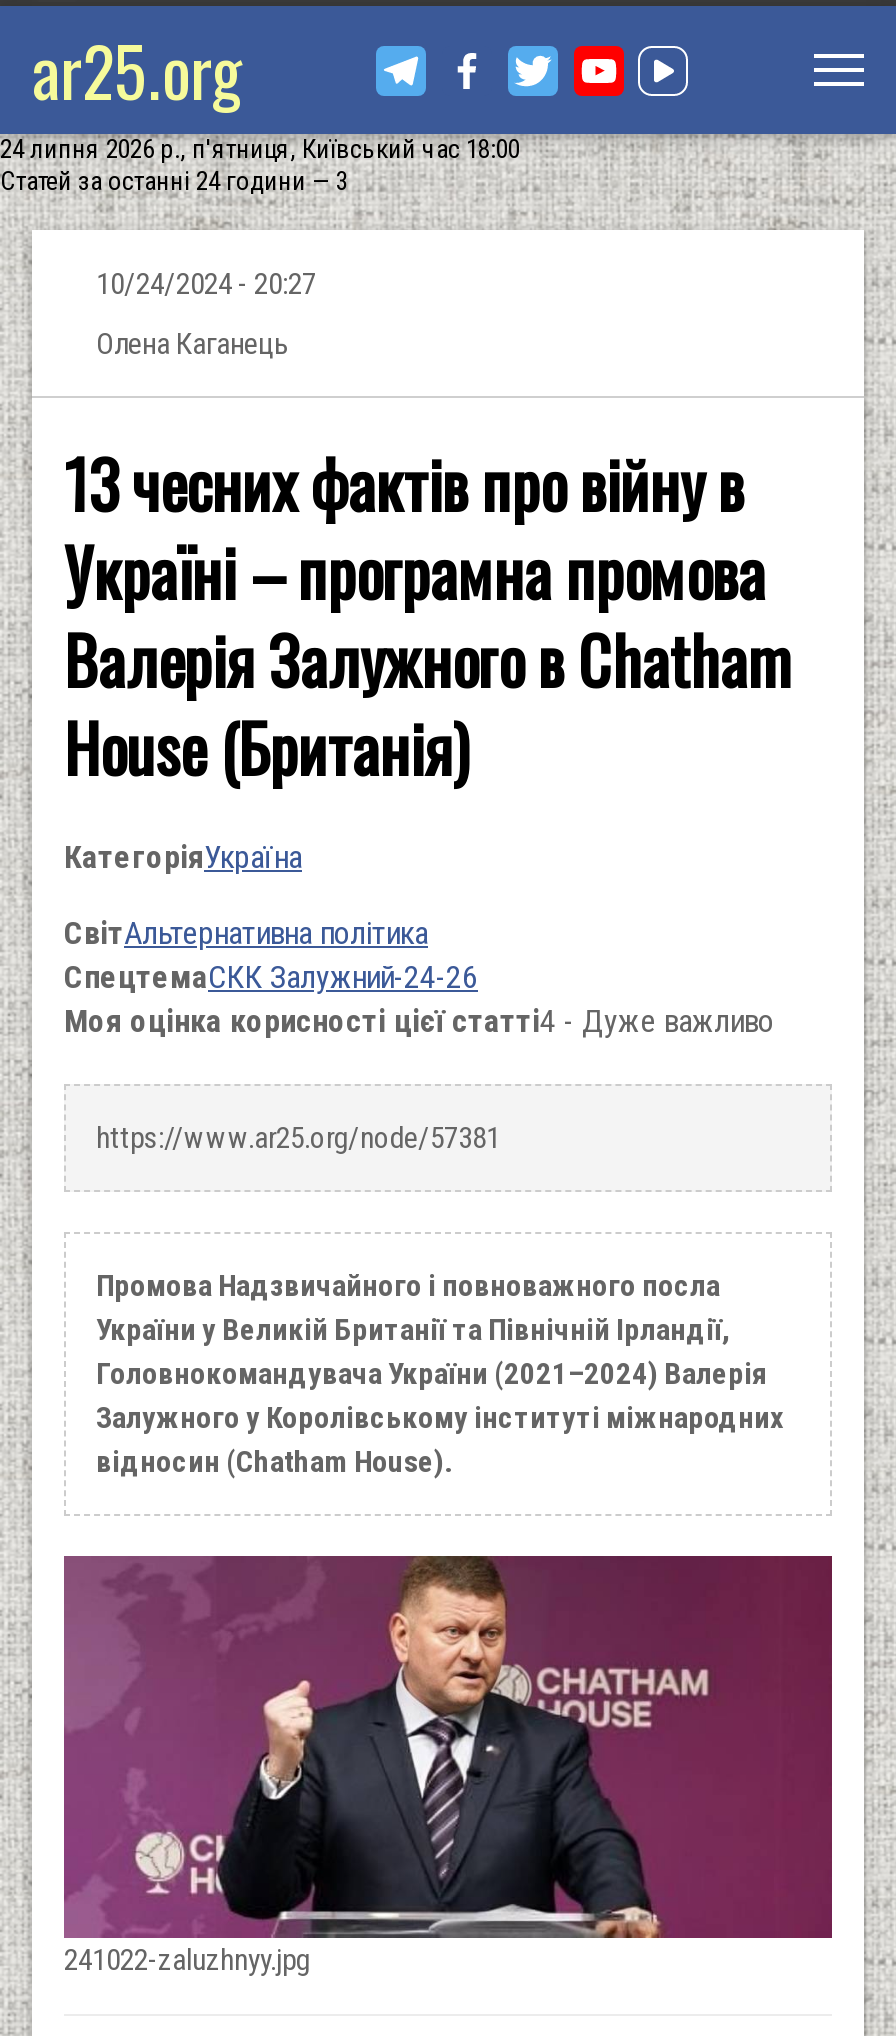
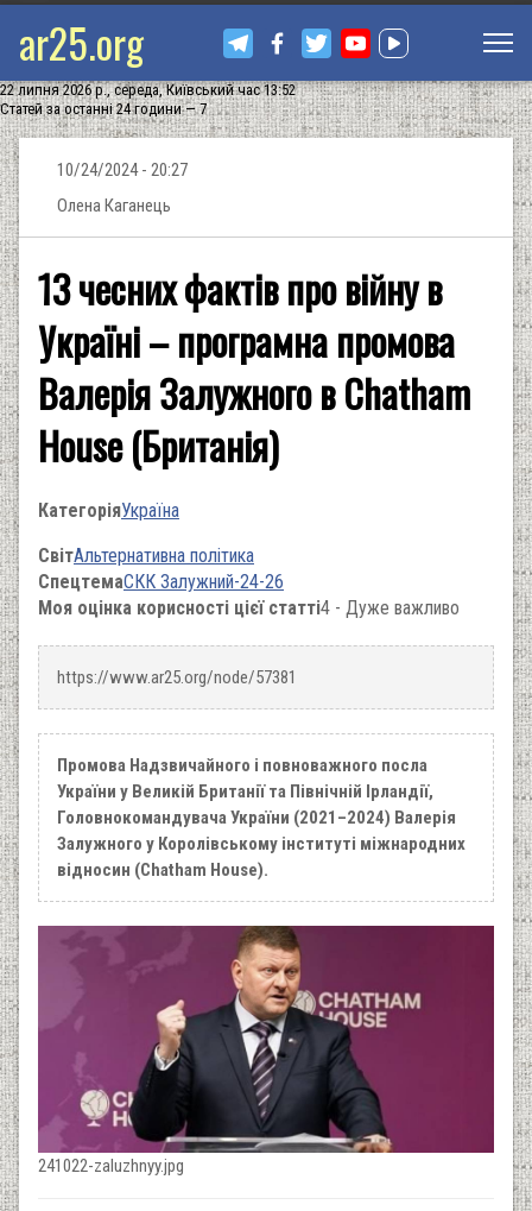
[0,134,520,164] 24 липня 2026 р., п'ятниця, Київський час 18:00 -> [0,81,296,99] 22 липня 2026 р., середа, Київський час 13:52
[0,166,348,196] Статей за останні 24 години — 3 -> [0,100,207,118] Статей за останні 24 години — 7

